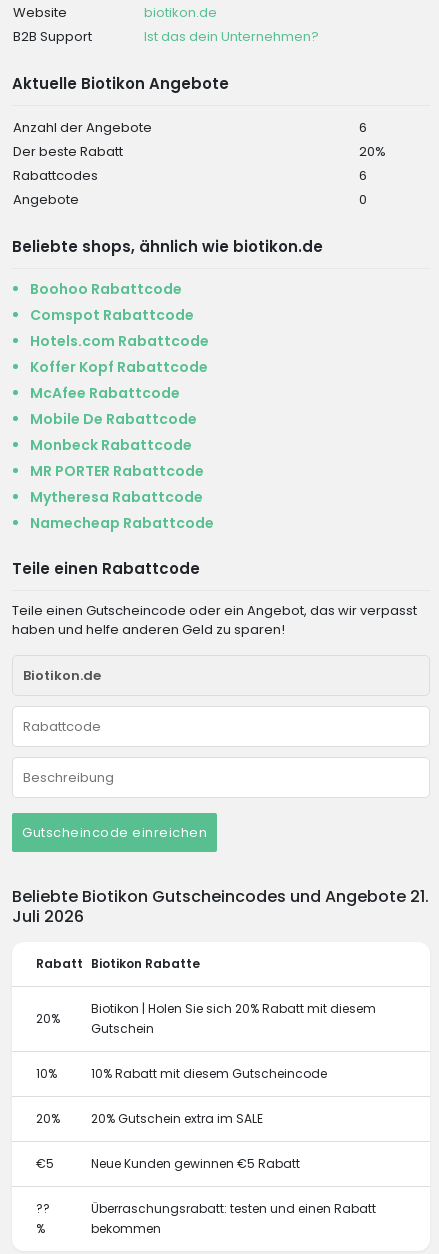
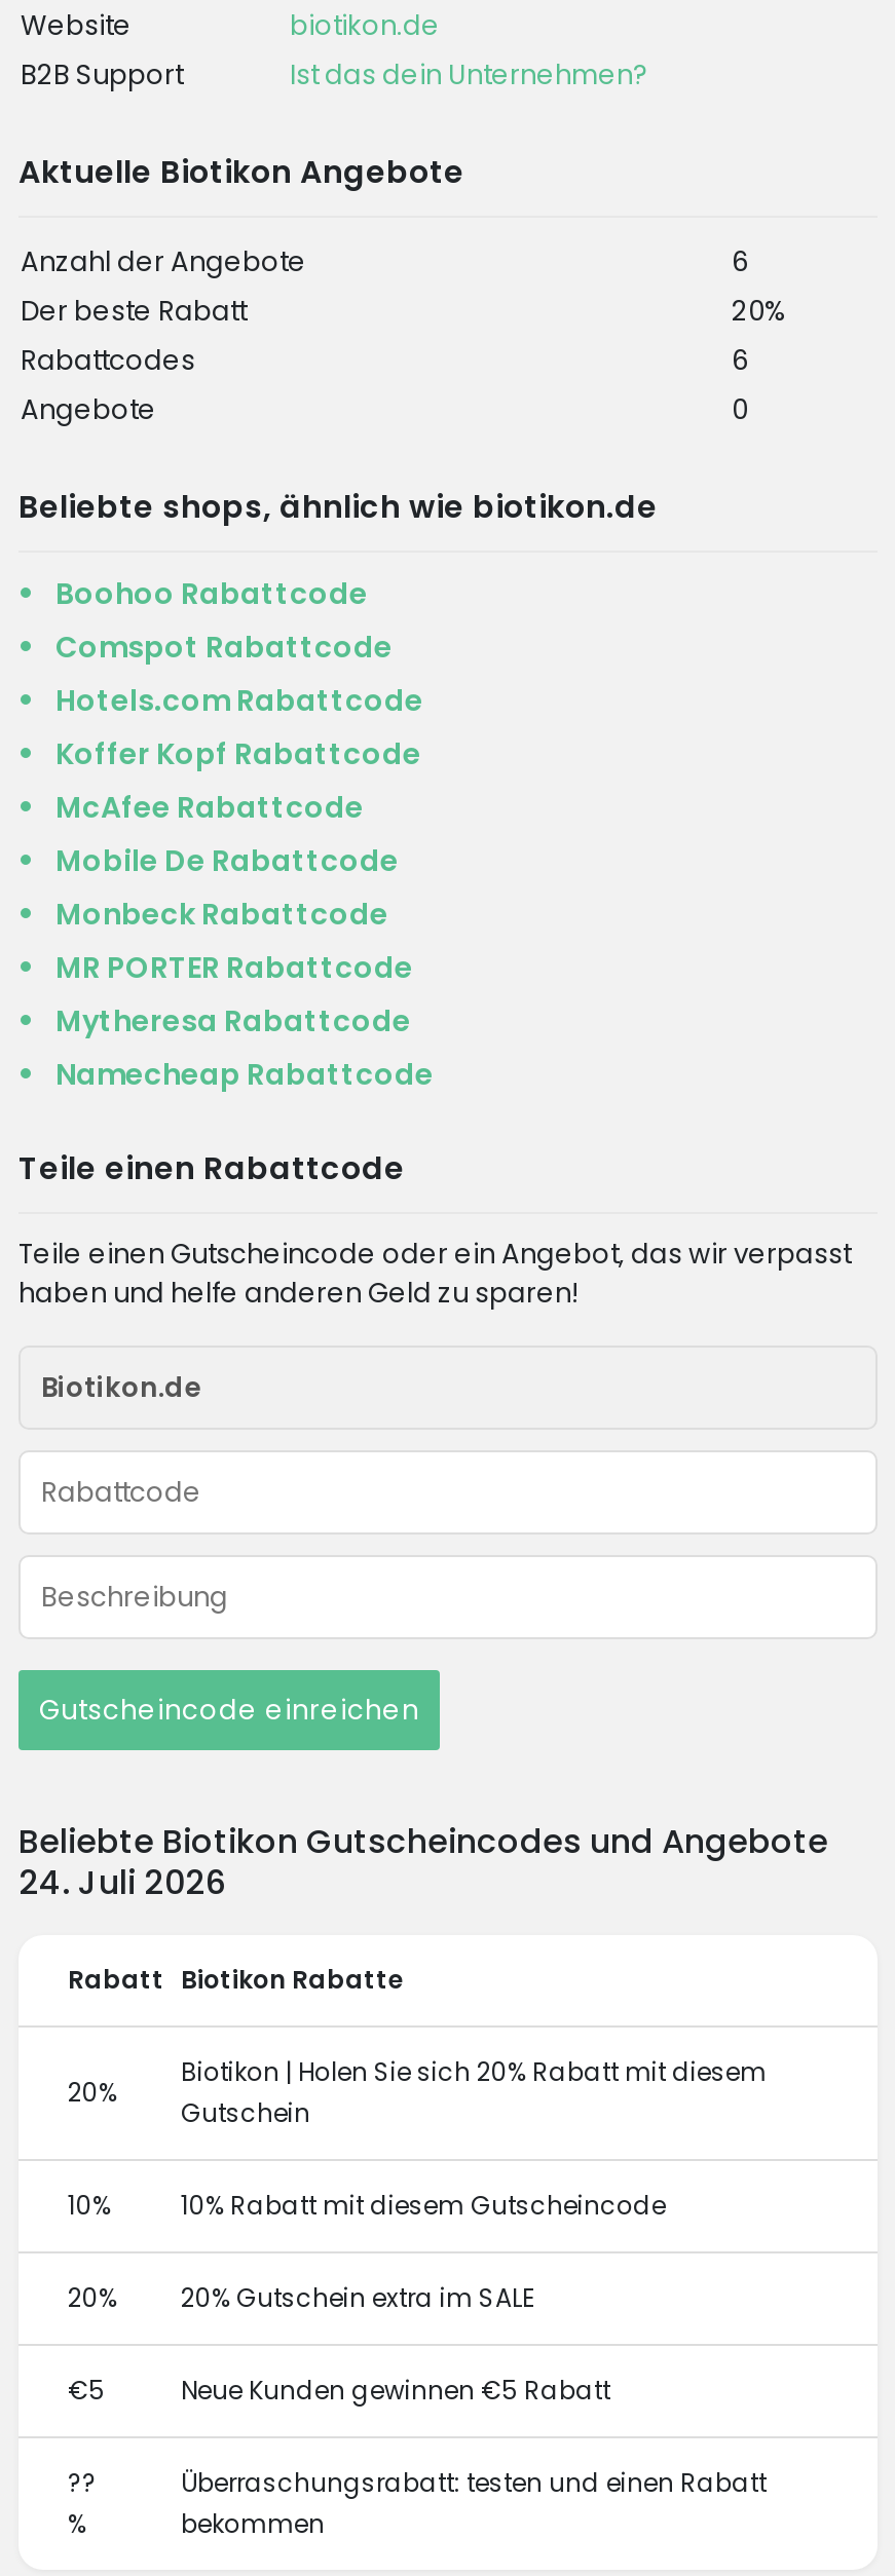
[12,885,429,928] Beliebte Biotikon Gutscheincodes und Angebote 21. | Juli 2026 -> [18,1818,828,1906] Beliebte Biotikon Gutscheincodes und Angebote | 24. Juli 2026

